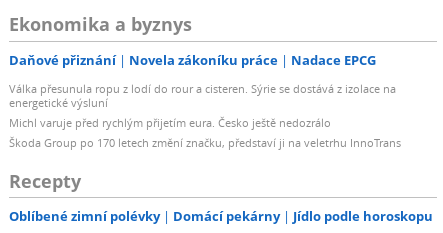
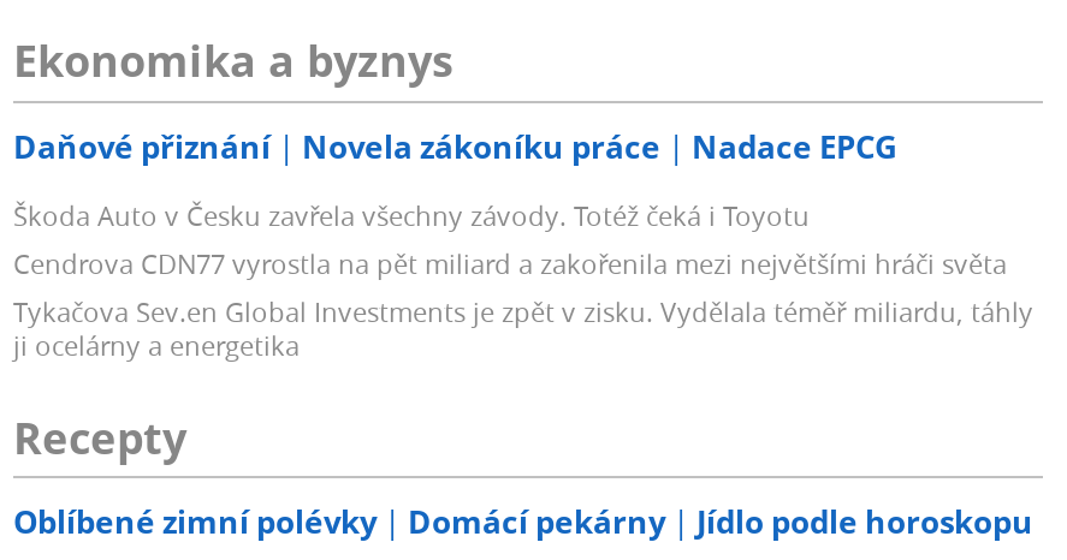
[9,80,401,149] Válka přesunula ropu z lodí do rour a cisteren. Sýrie se dostává z izolace na | energetické výsluní | Michl varuje před rychlým přijetím eura. Česko ještě nedozrálo | Škoda Group po 170 letech změní značku, představí ji na veletrhu InnoTrans -> [13,196,1033,362] Škoda Auto v Česku zavřela všechny závody. Totéž čeká i Toyotu | Cendrova CDN77 vyrostla na pět miliard a zakořenila mezi největšími hráči světa | Tykačova Sev.en Global Investments je zpět v zisku. Vydělala téměř miliardu, táhly | ji ocelárny a energetika

